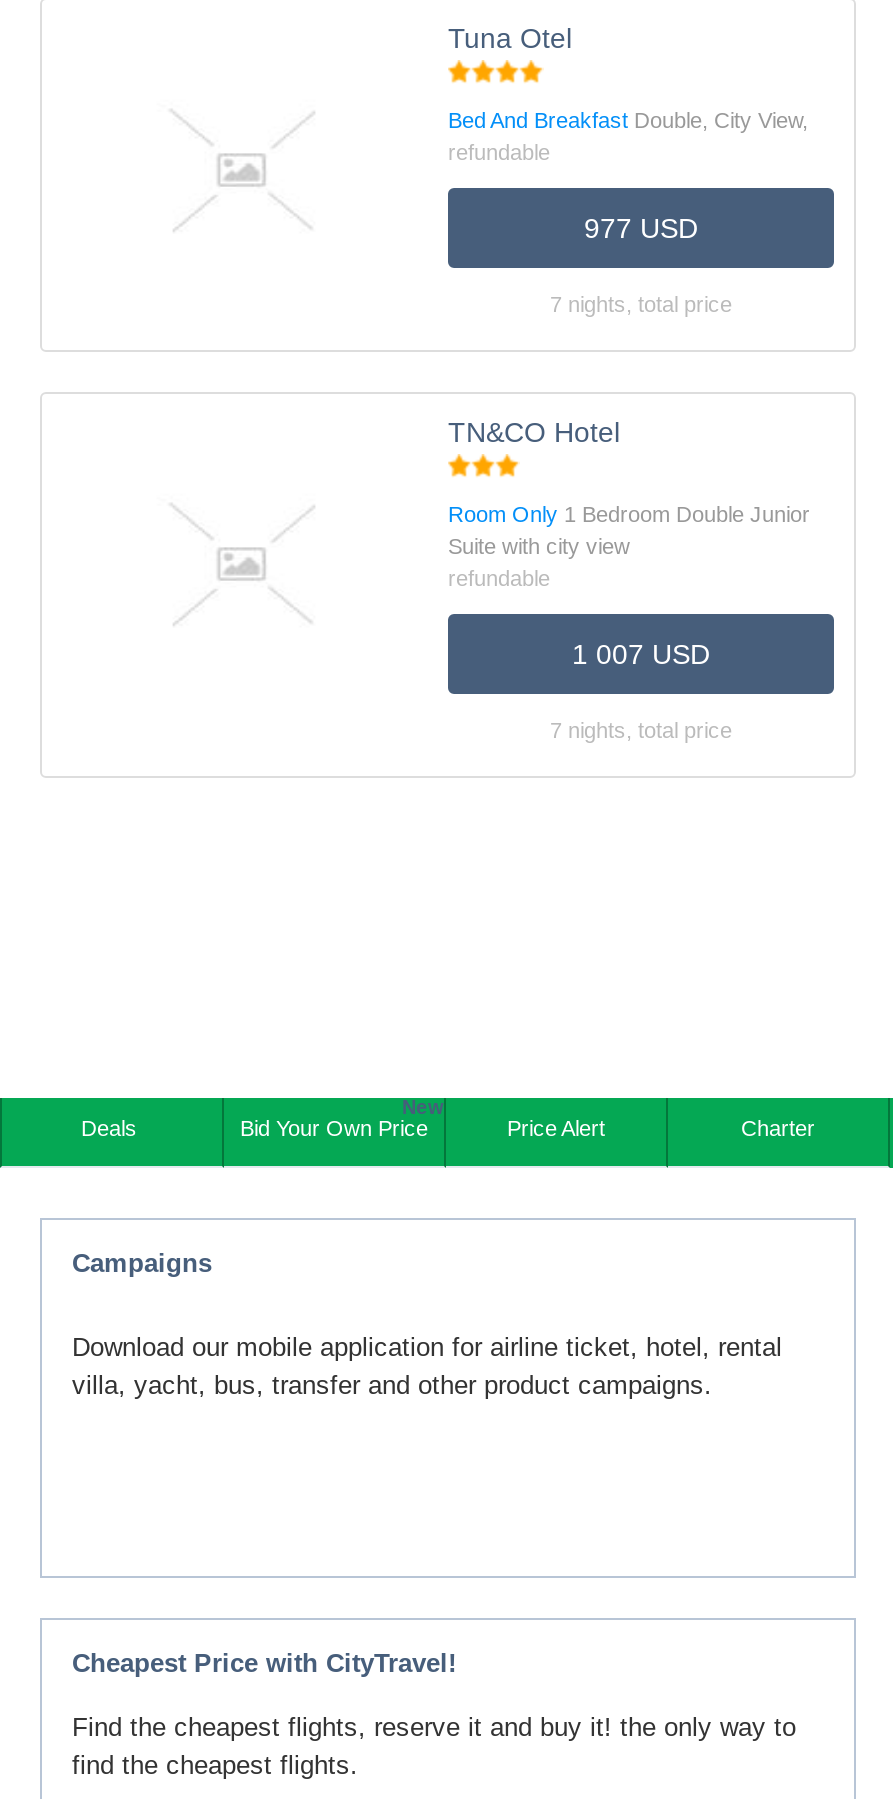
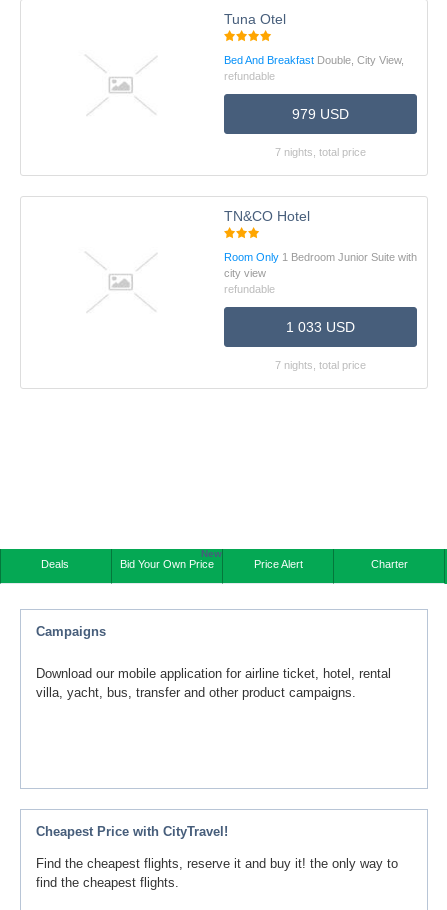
[584,212,698,244] 977 USD -> [292,106,349,122] 979 USD
[448,502,810,558] Room Only 1 Bedroom Double Junior | Suite with city view -> [224,251,417,279] Room Only 1 Bedroom Junior Suite with | city view
[572,638,710,670] 1 007 USD -> [286,319,355,335] 1 033 USD

